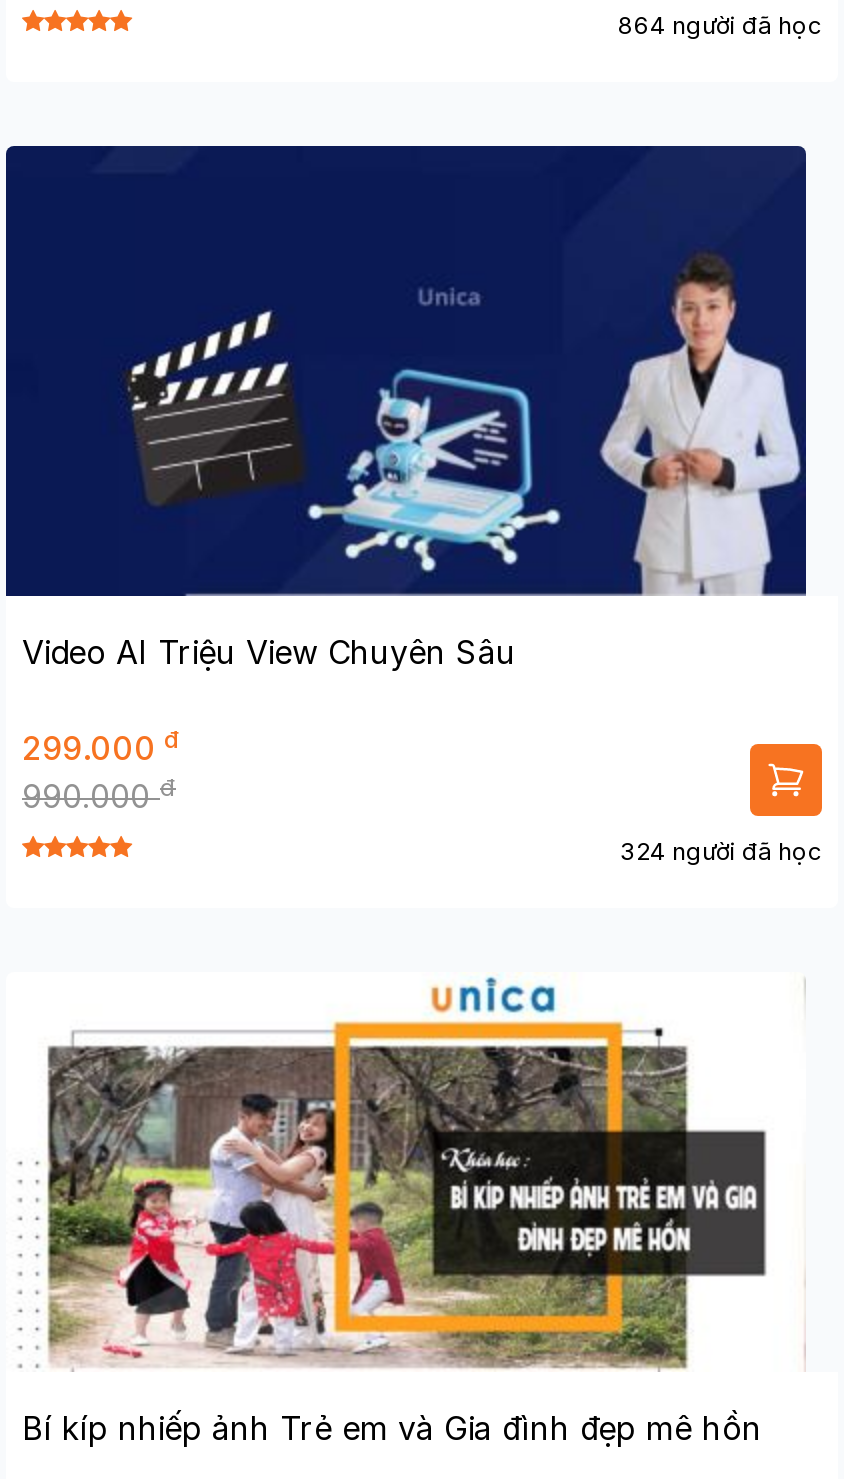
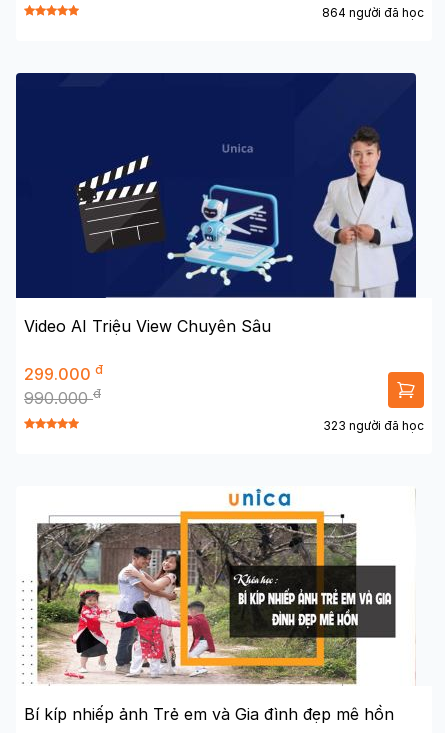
[620,836,822,866] 324 người đã học -> [323,418,424,433] 323 người đã học

